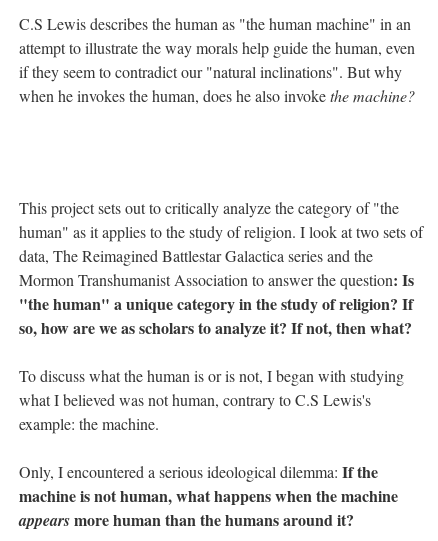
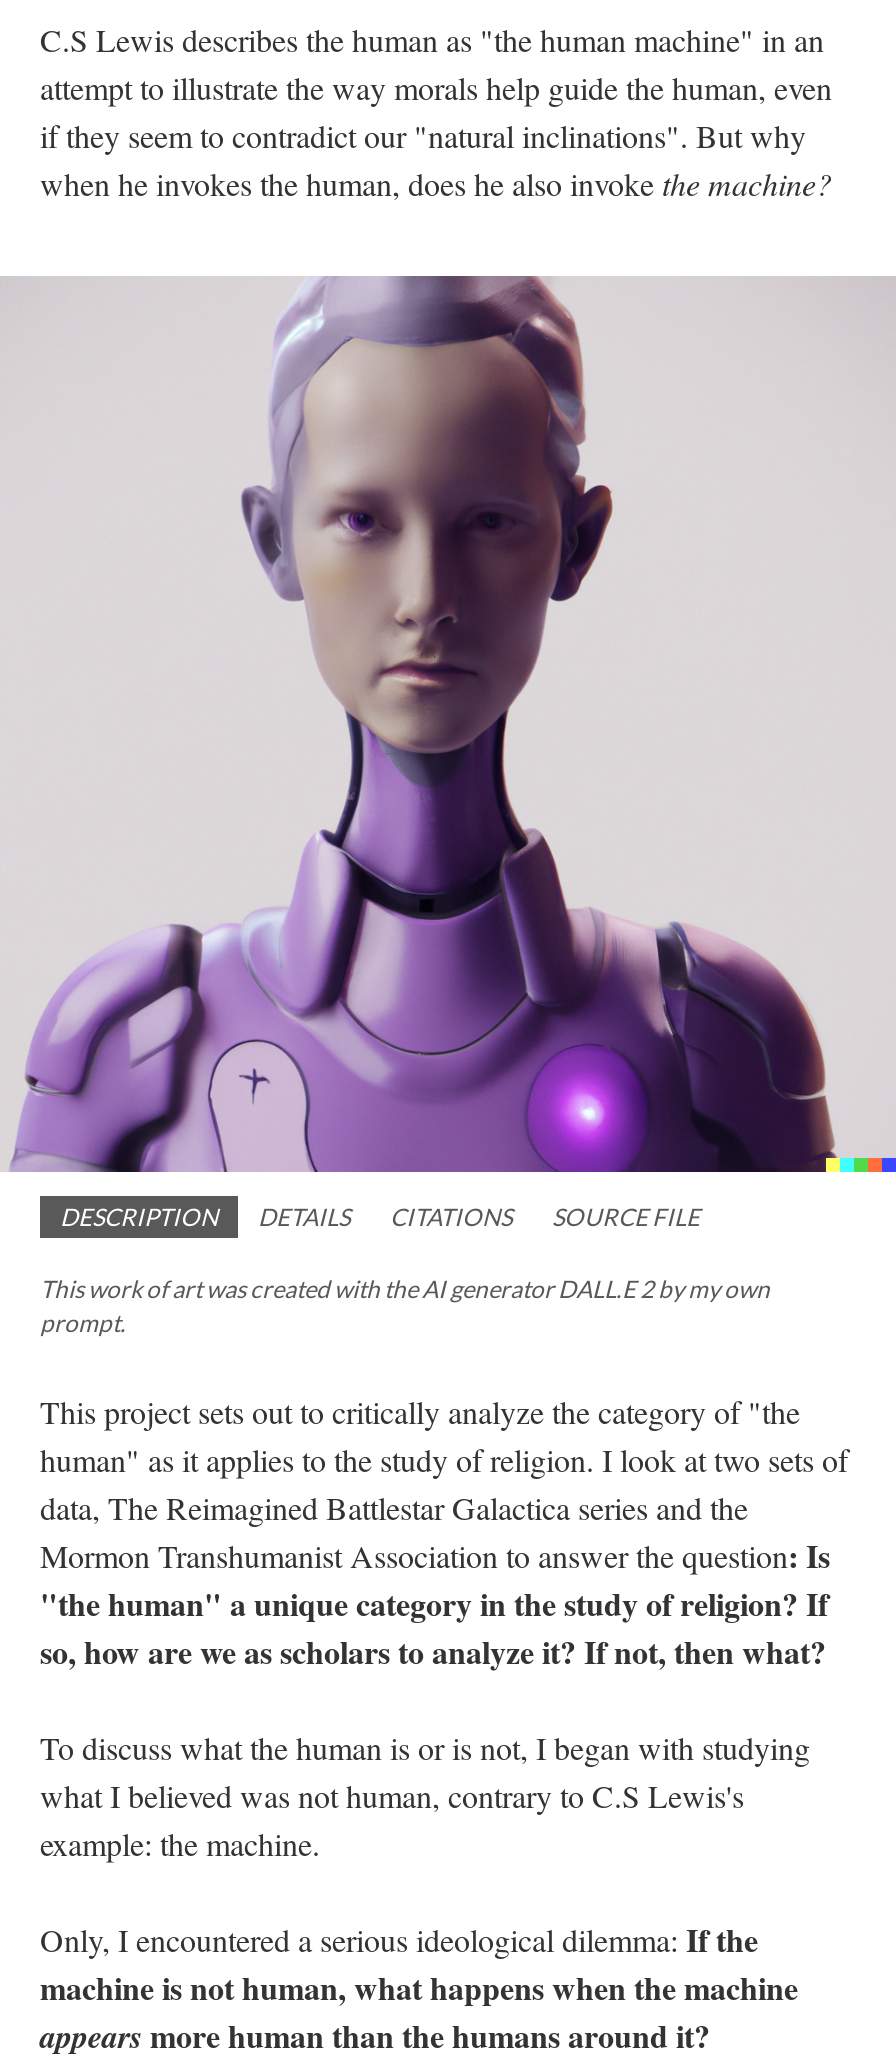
none -> [6,274,890,1338] [image] | DESCRIPTION | DETAILS | CITATIONS | SOURCE FILE | This work of art was created with the AI generator DALL.E 2 by my own | prompt.

